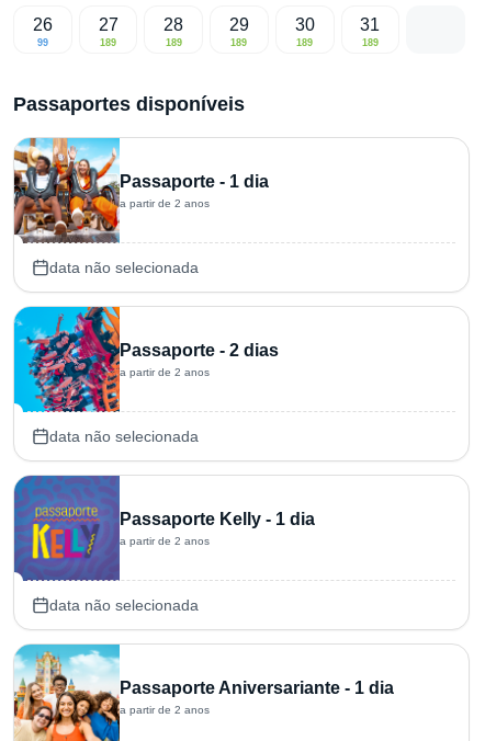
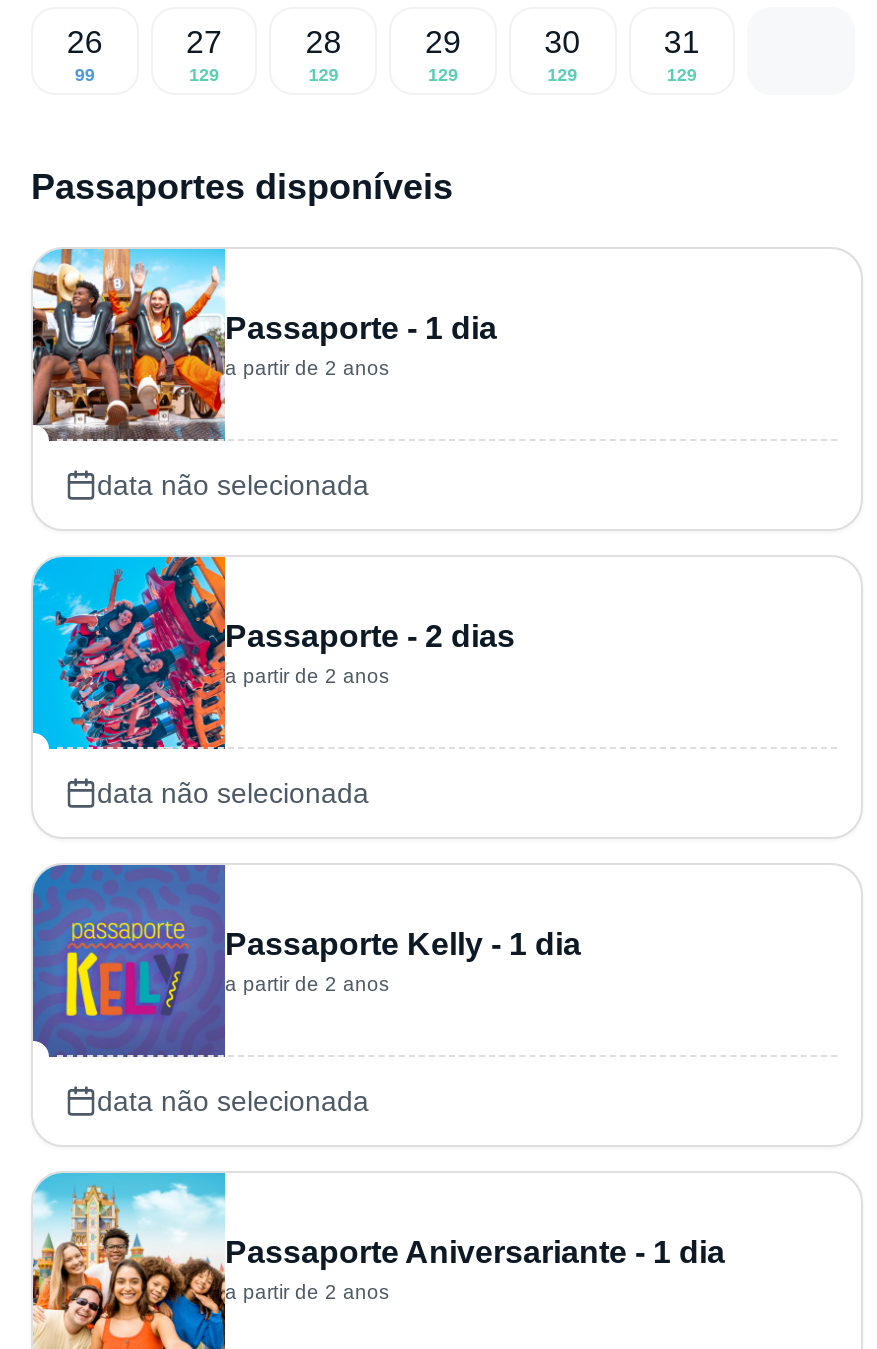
[100,37,116,48] 189 -> [189,64,219,84] 129
[165,37,182,48] 189 -> [309,64,339,84] 129
[231,37,247,48] 189 -> [428,64,458,84] 129
[296,37,313,48] 189 -> [547,64,577,84] 129
[362,37,378,48] 189 -> [667,64,697,84] 129

